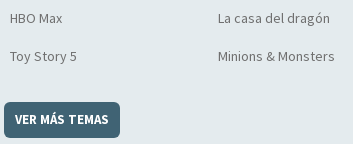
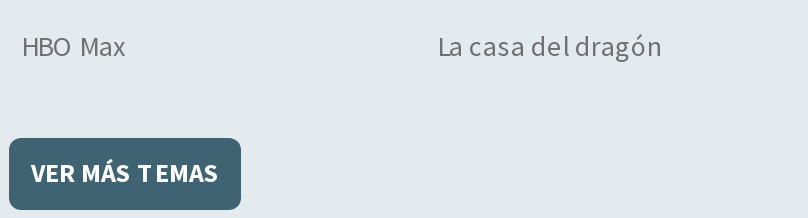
[10,47,335,65] Toy Story 5 | Minions & Monsters -> none

